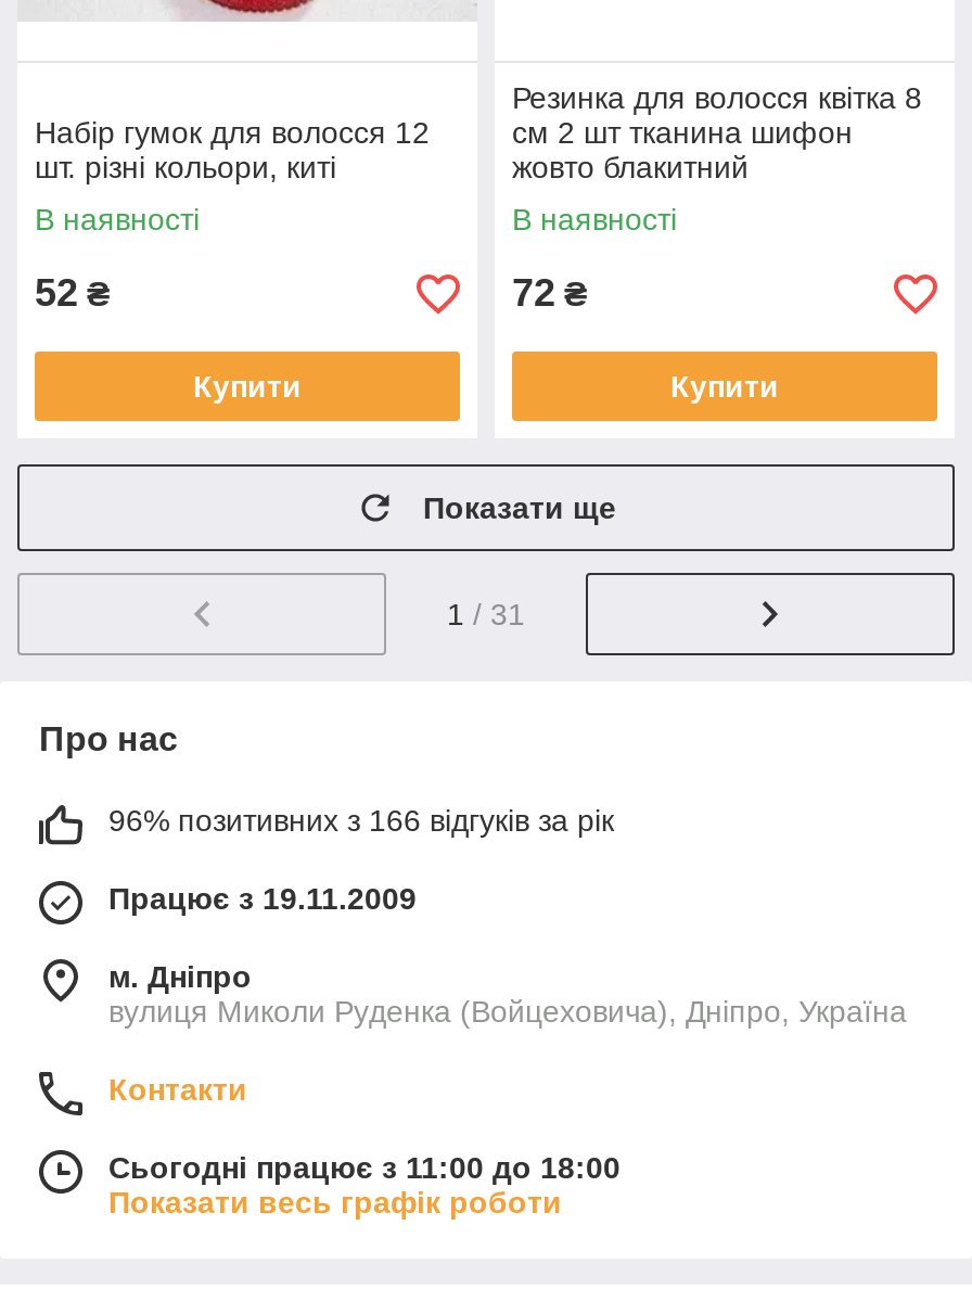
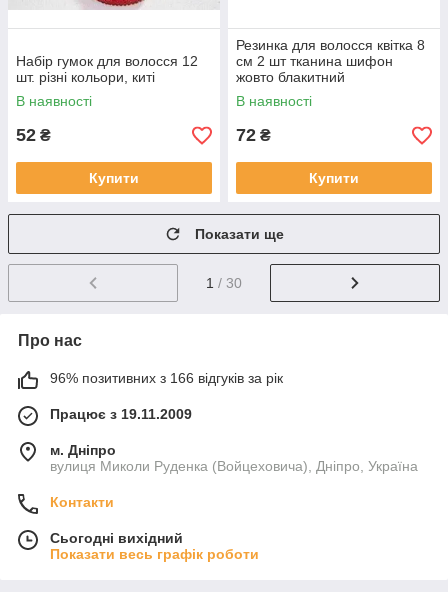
[447,597,525,631] 1 / 31 -> [206,275,242,291] 1 / 30
[108,1150,621,1185] Сьогодні працює з 11:00 до 18:00 -> [50,530,183,546] Сьогодні вихідний

